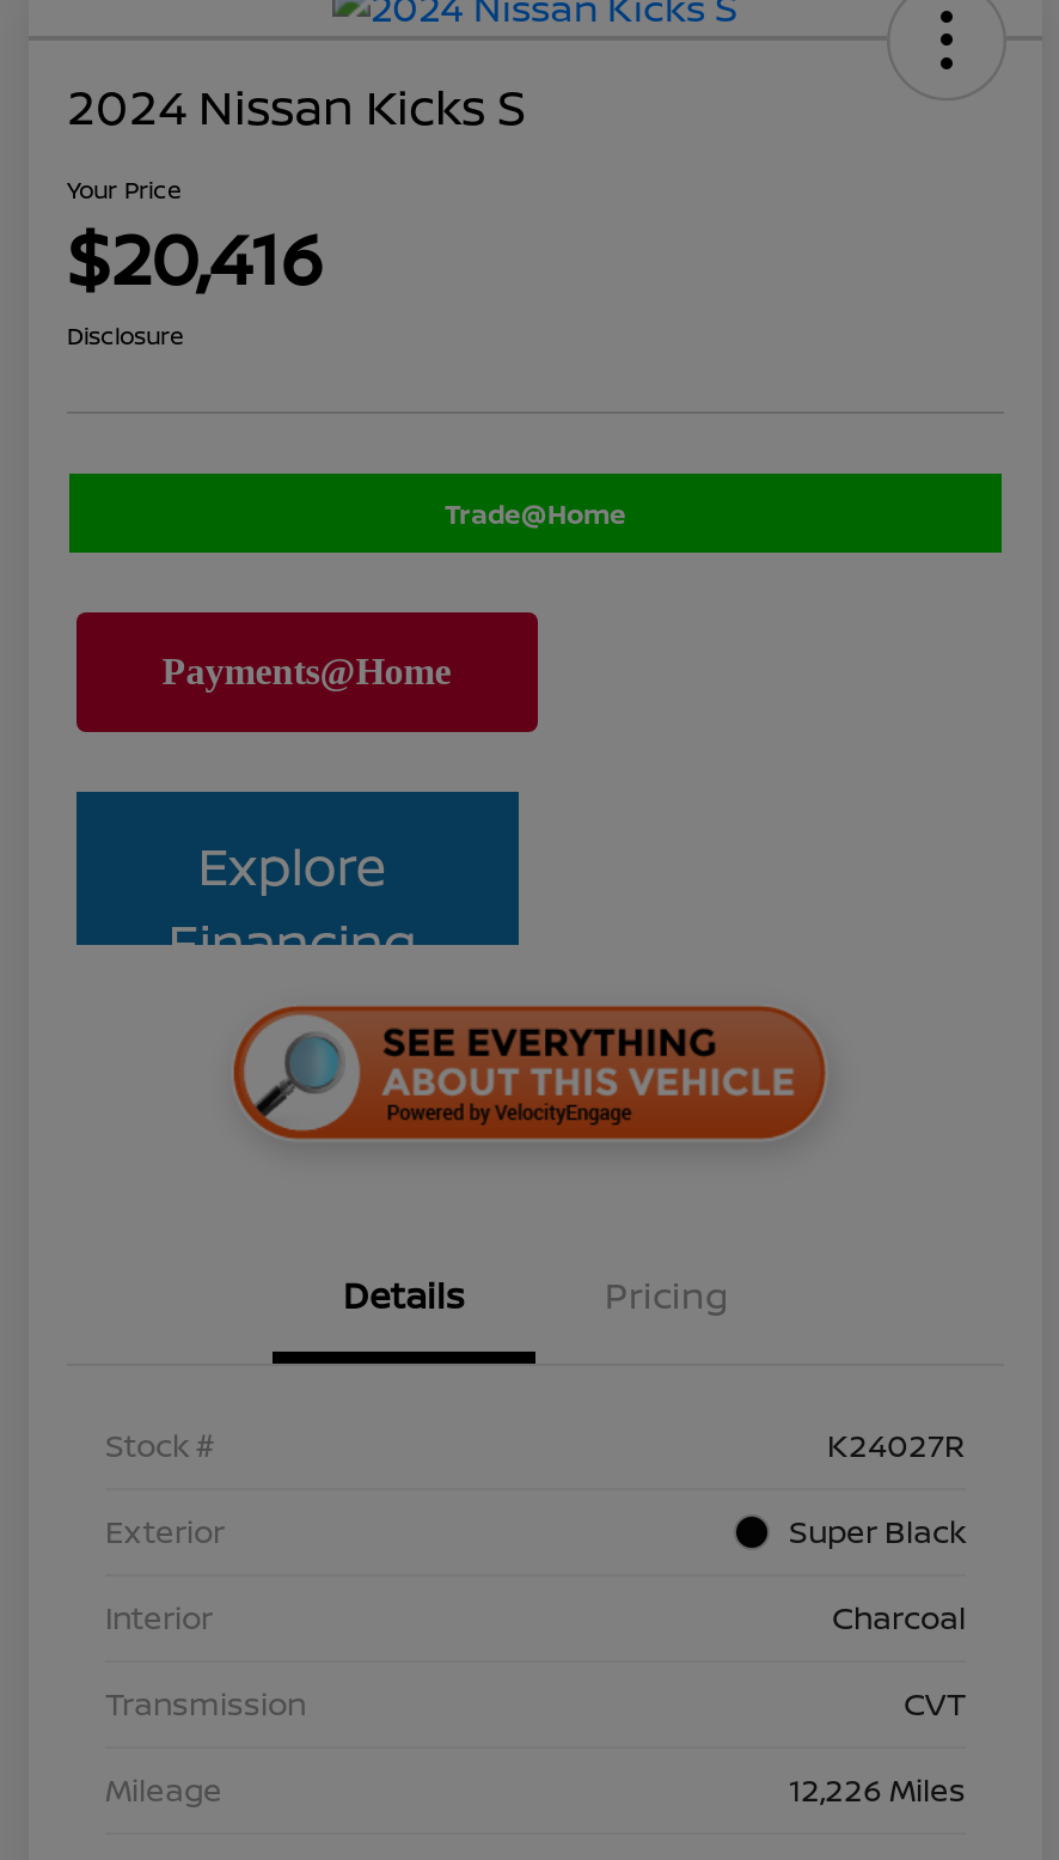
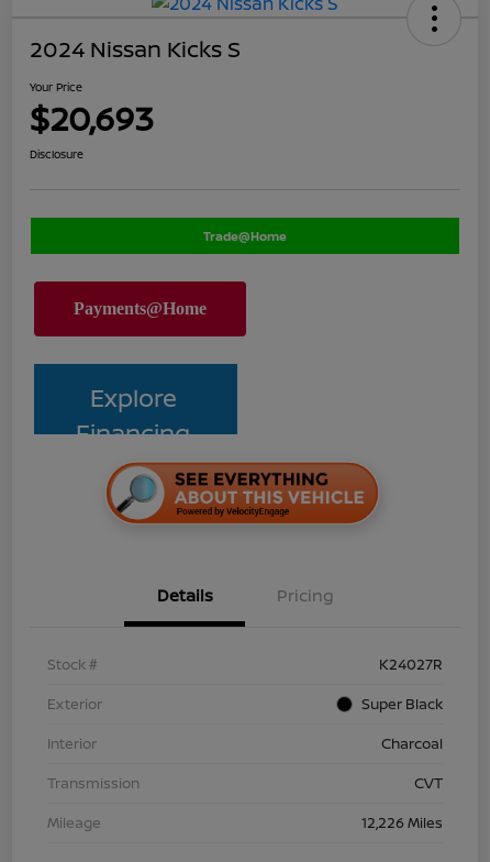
[67,209,323,307] $20,416 -> [30,96,154,141] $20,693

